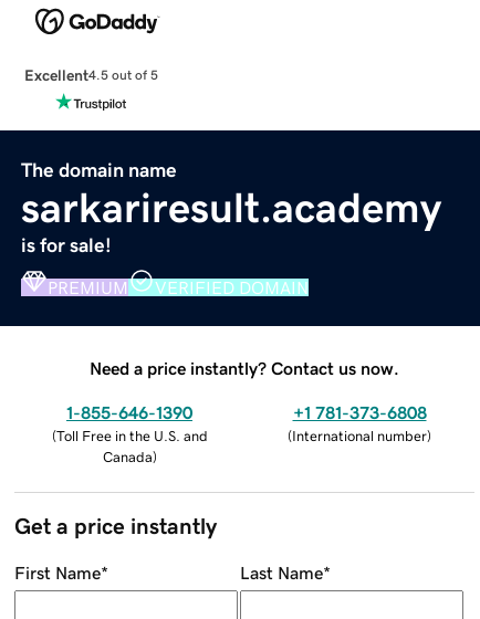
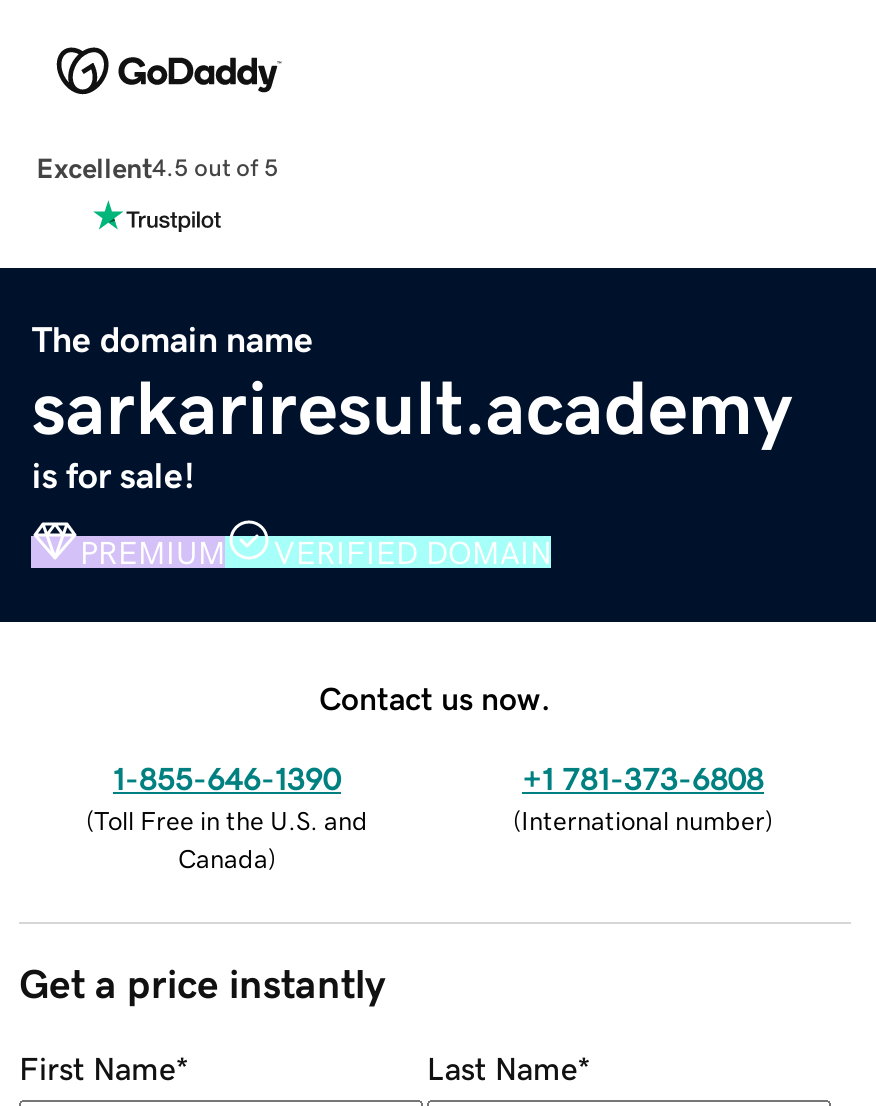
[90,359,399,376] Need a price instantly? Contact us now. -> [319,681,551,713] Contact us now.

